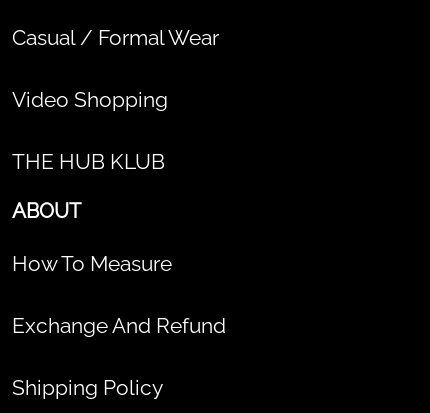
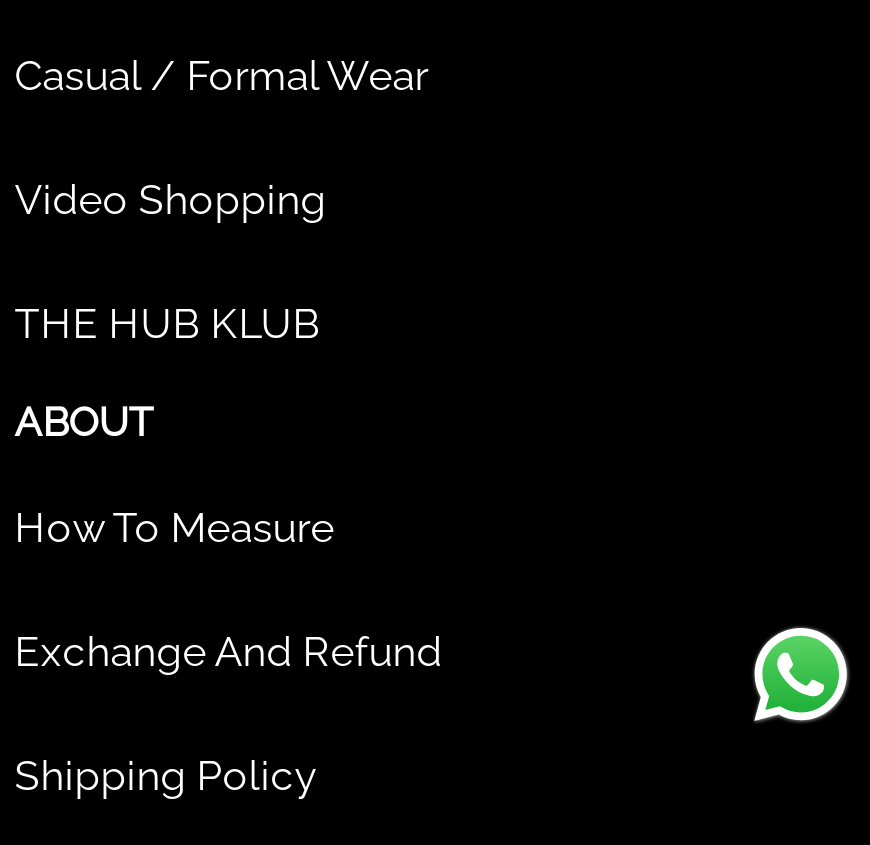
none -> [752,624,850,724] [image]

